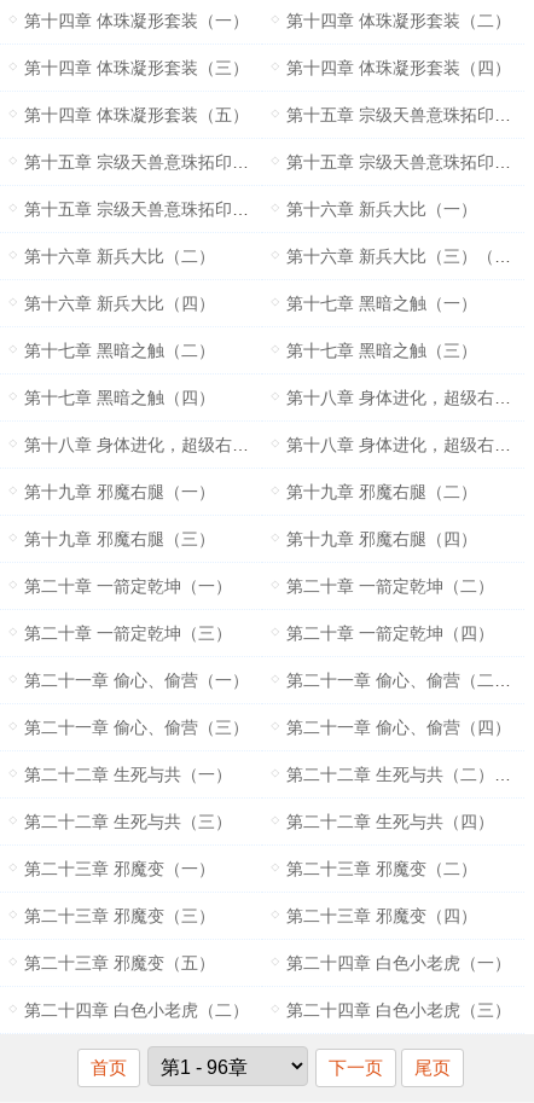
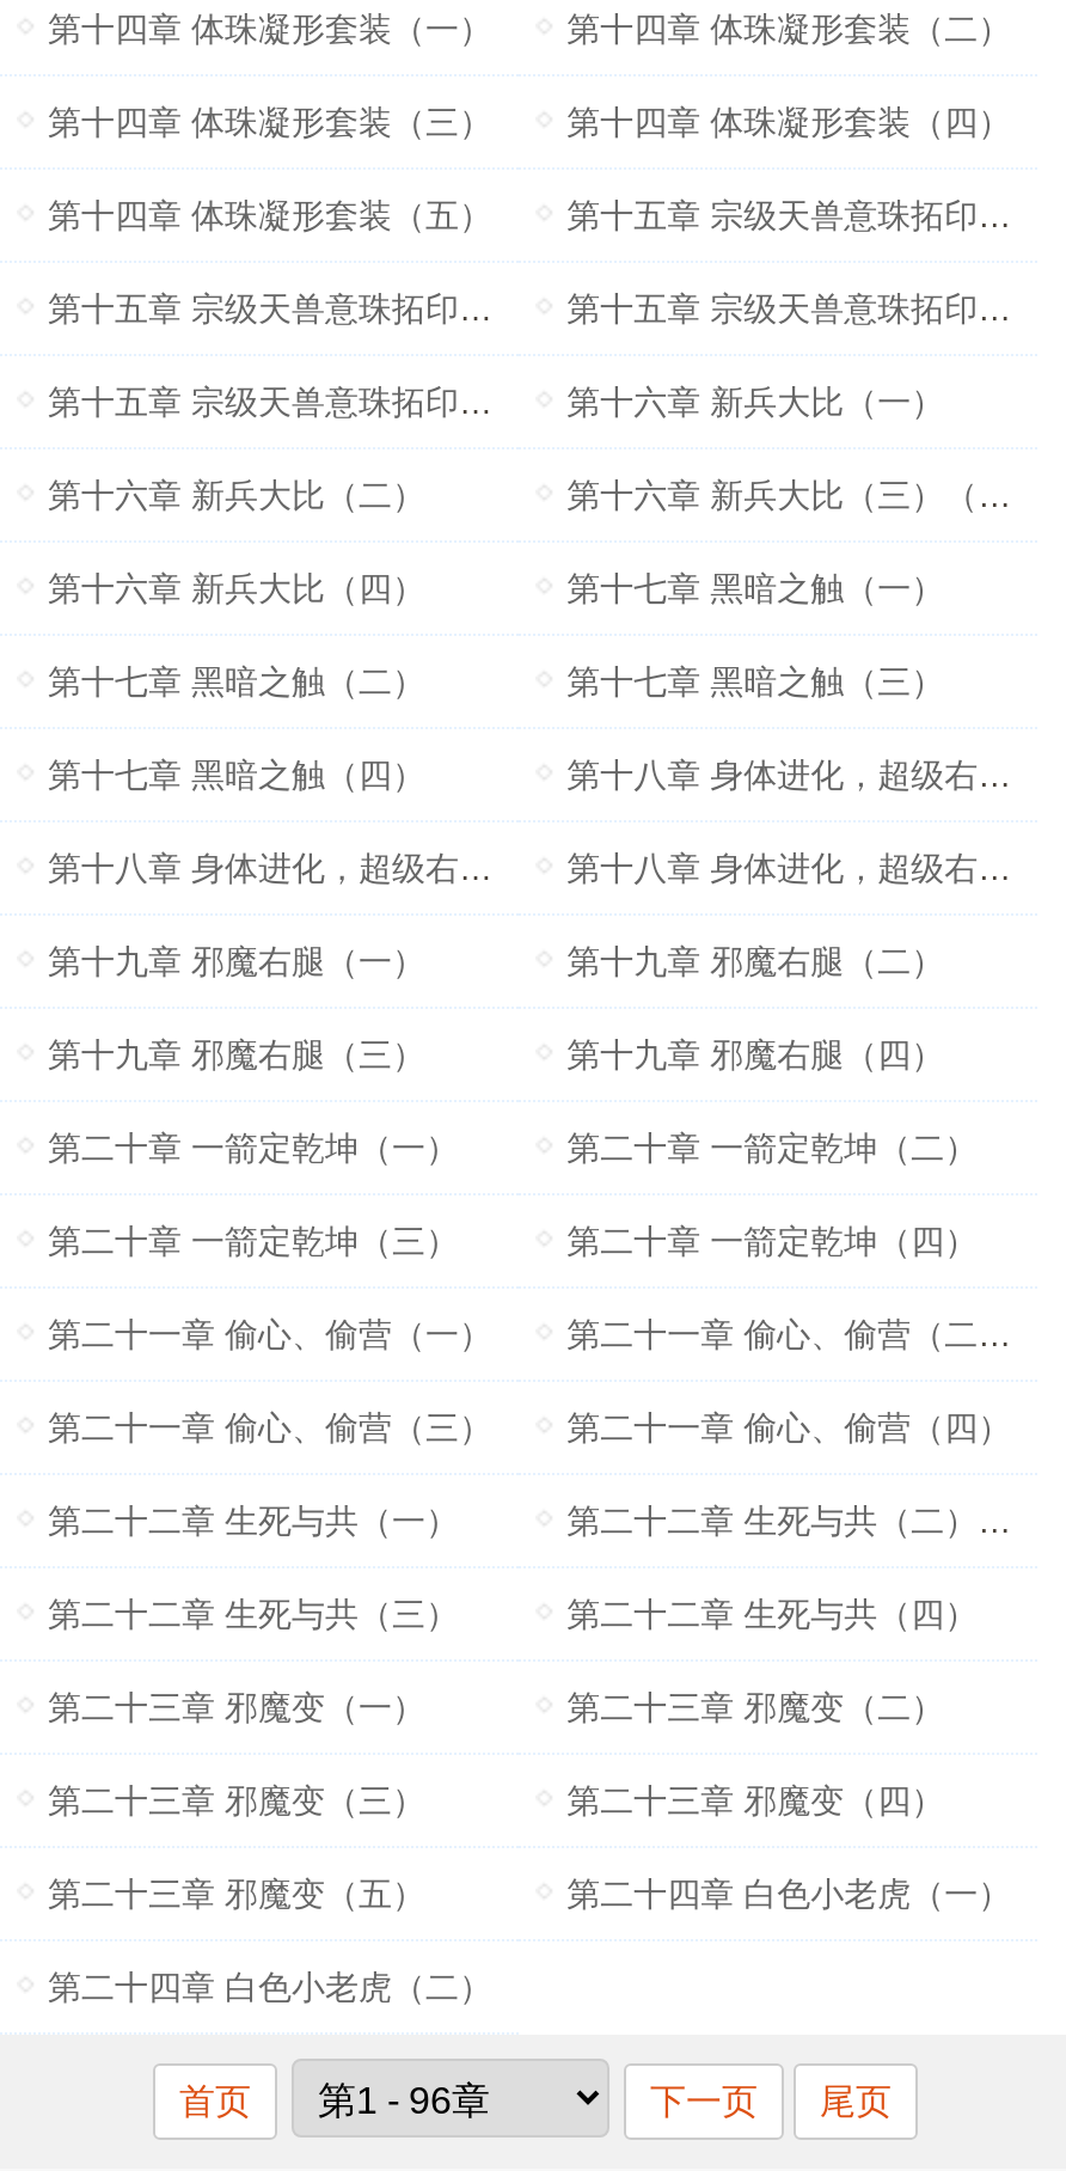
[286,1001,511,1020] 第二十四章 白色小老虎（三） -> none

